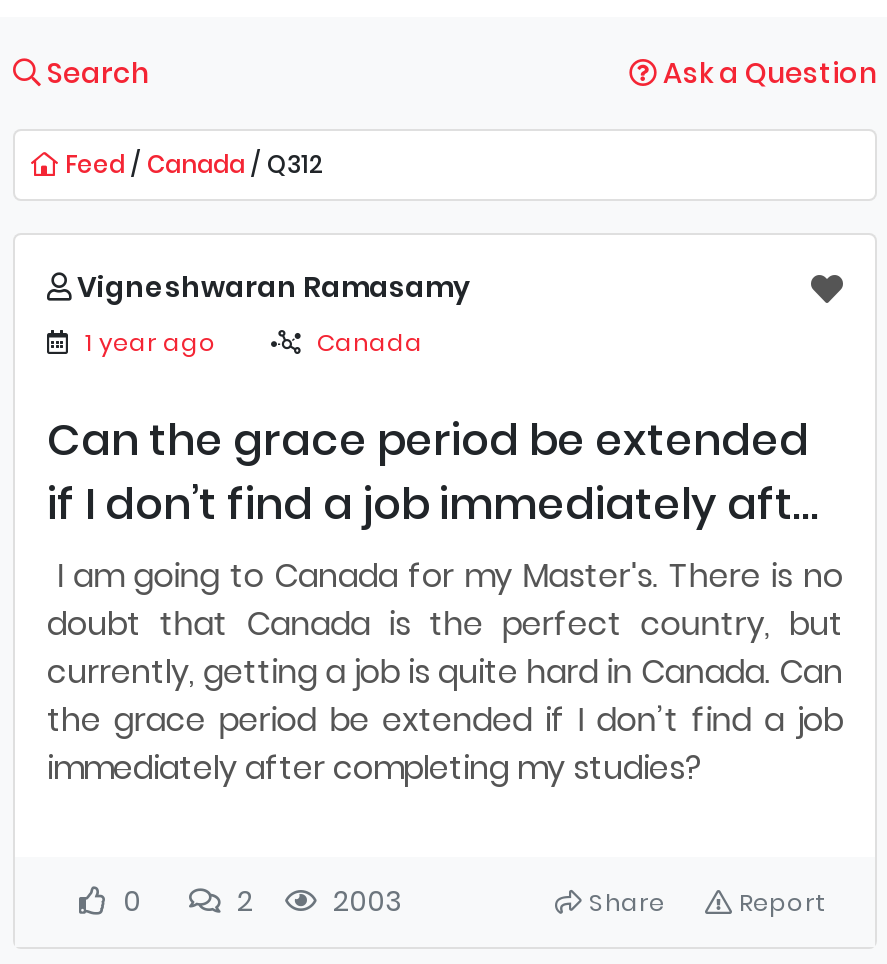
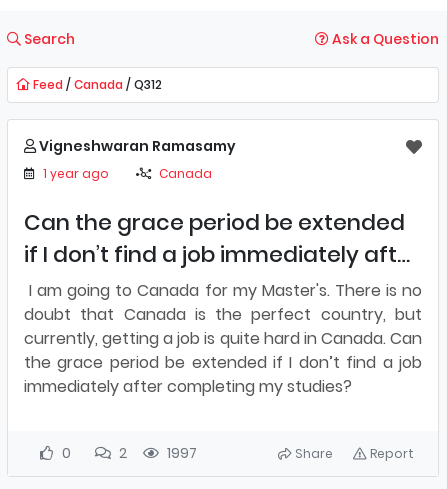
[237,881,403,921] 2 2003 -> [119,443,197,463] 2 1997

